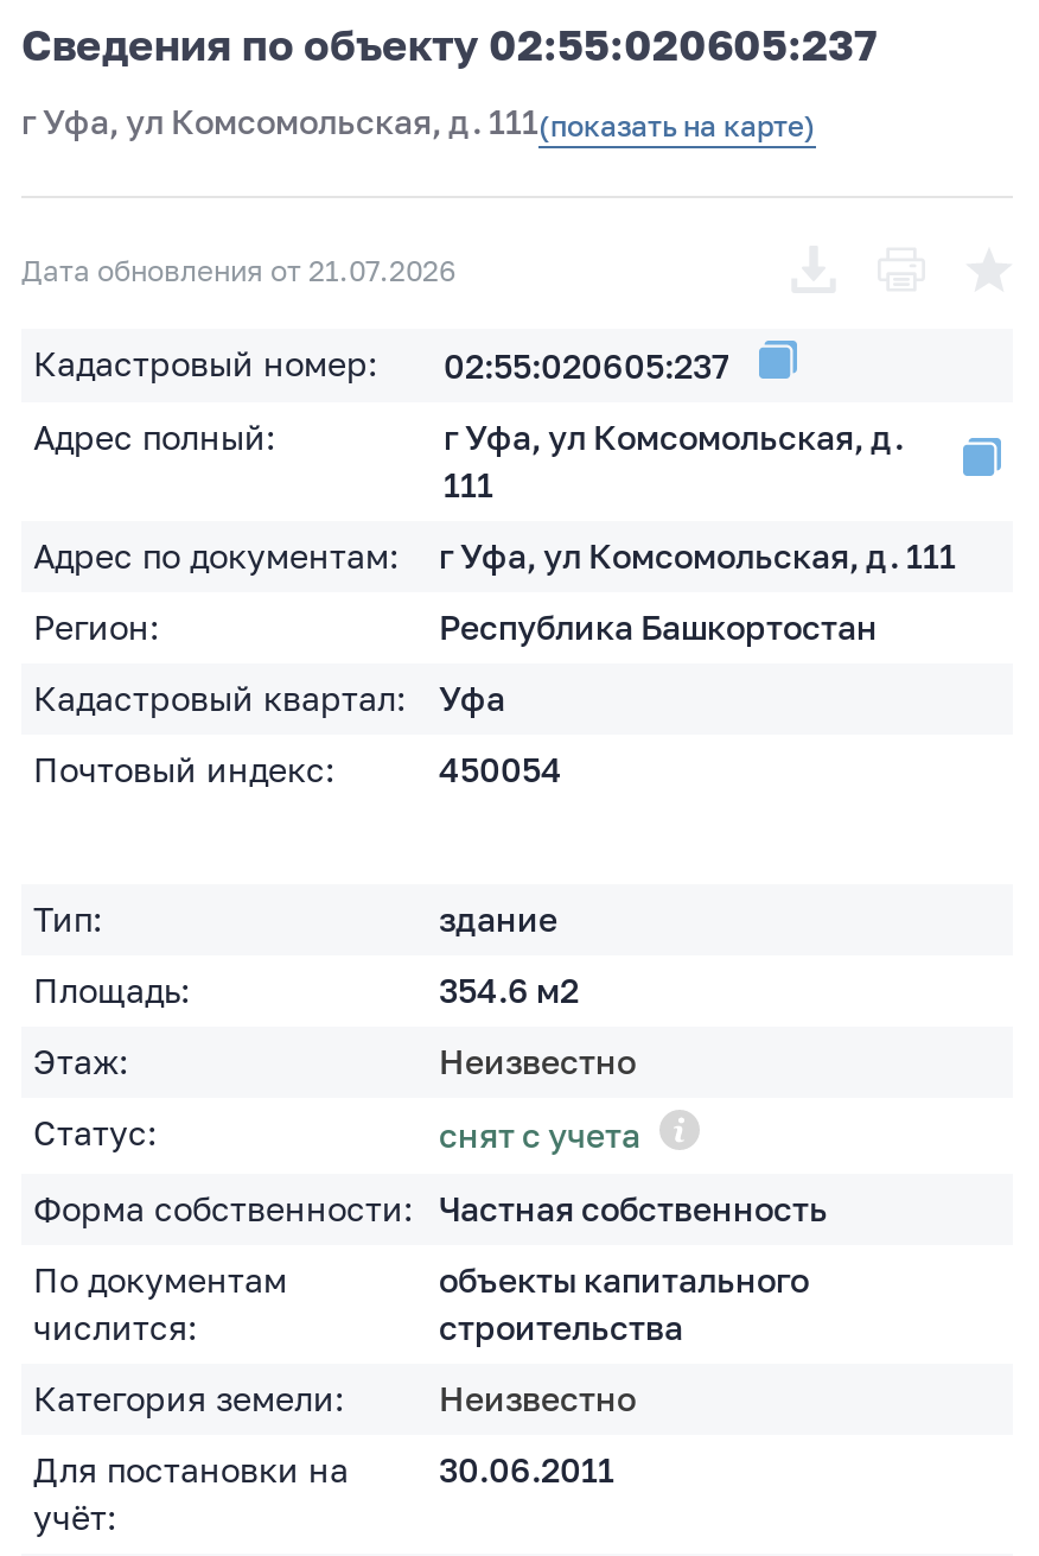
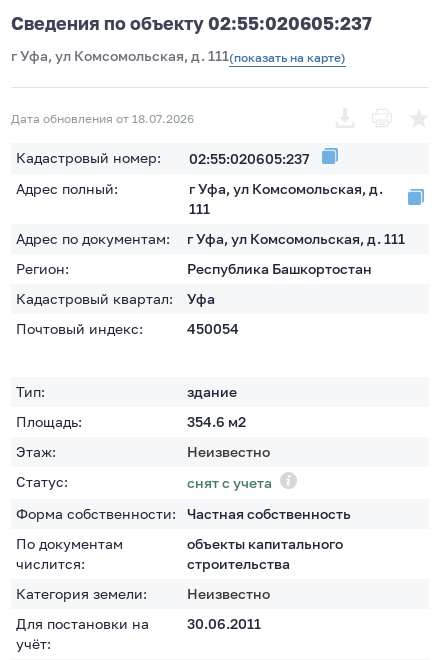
[21,252,455,287] Дата обновления от 21.07.2026 -> [11,110,194,125] Дата обновления от 18.07.2026

